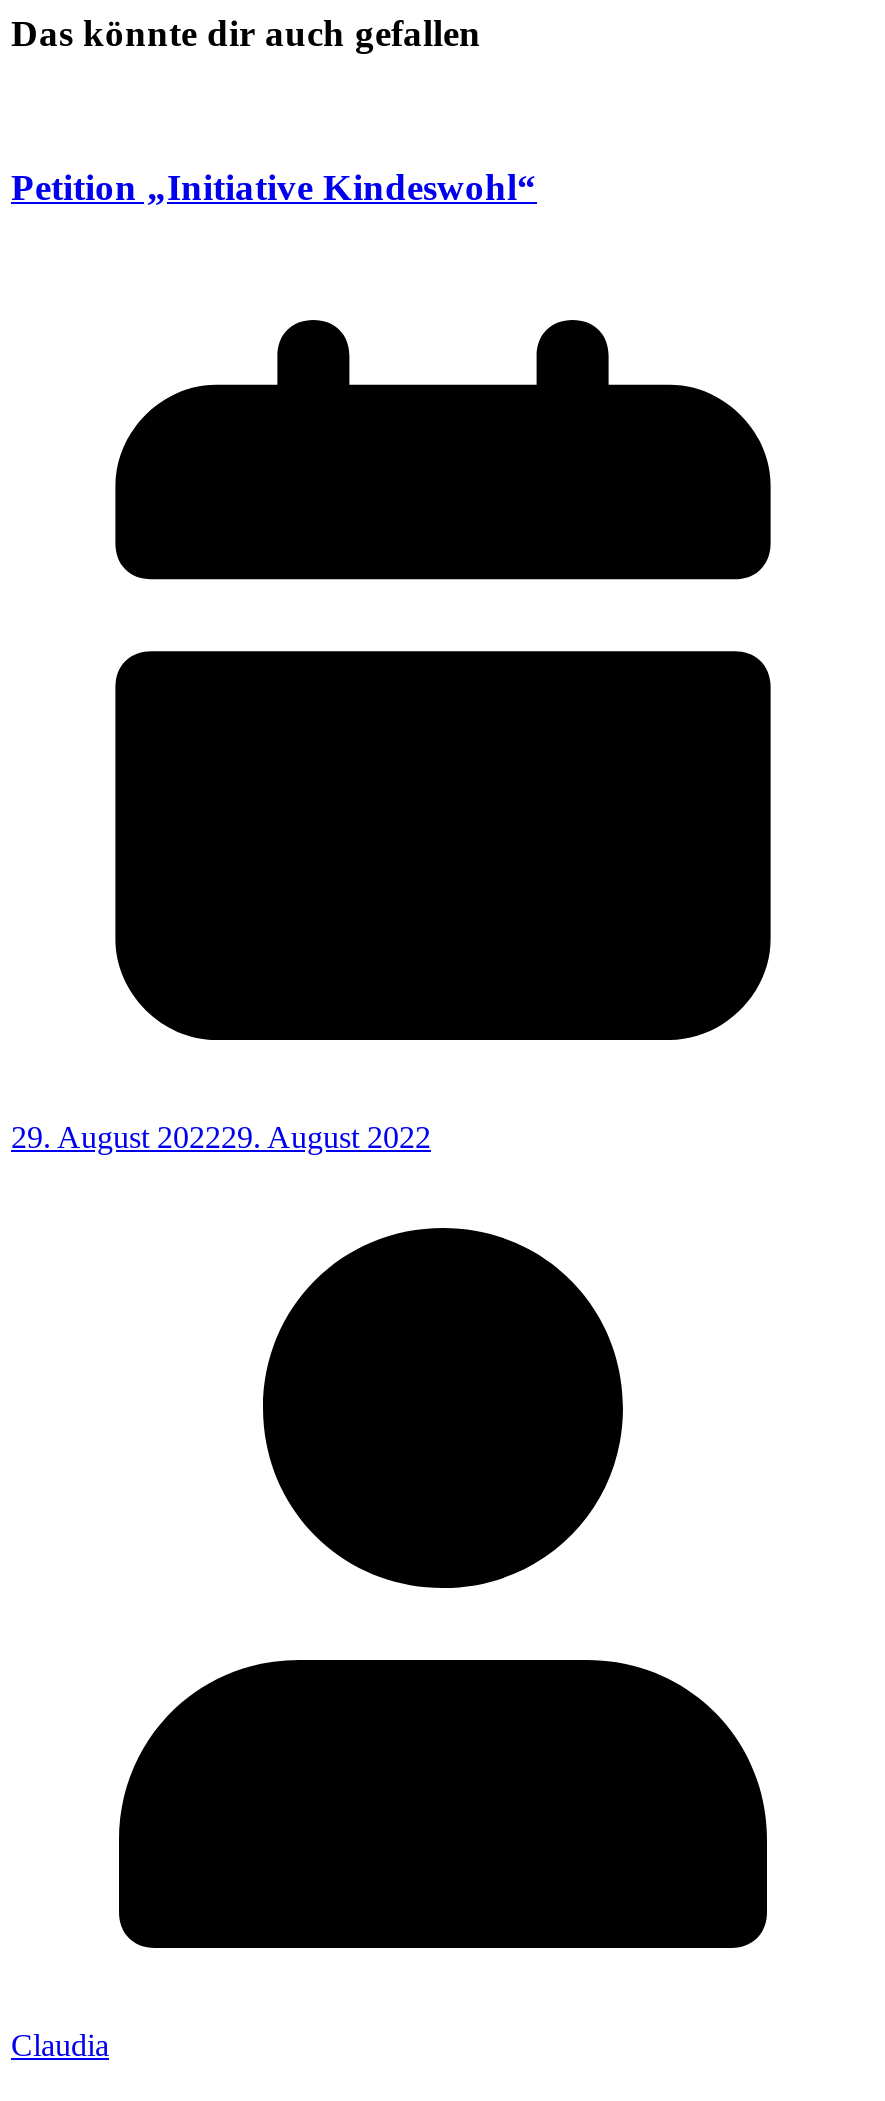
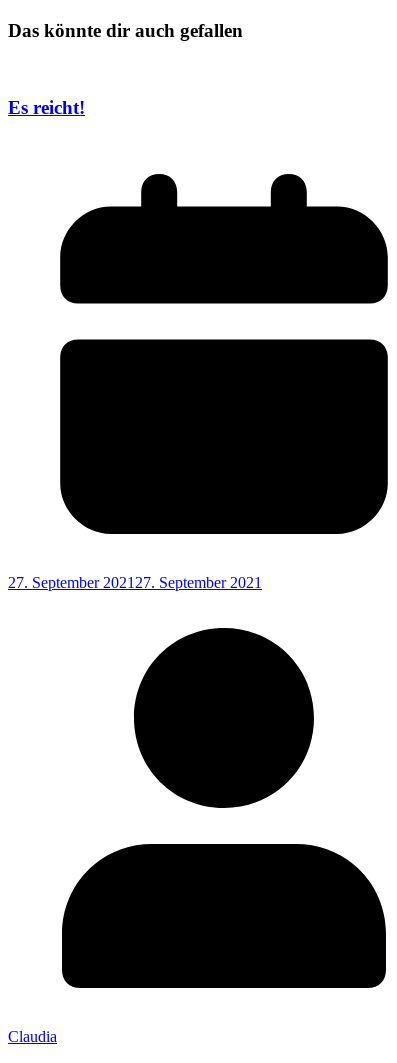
[11,167,537,209] Petition „Initiative Kindeswohl“ -> [8,97,85,118] Es reicht!
[11,1120,431,1154] 29. August 202229. August 2022 -> [8,574,262,591] 27. September 202127. September 2021

